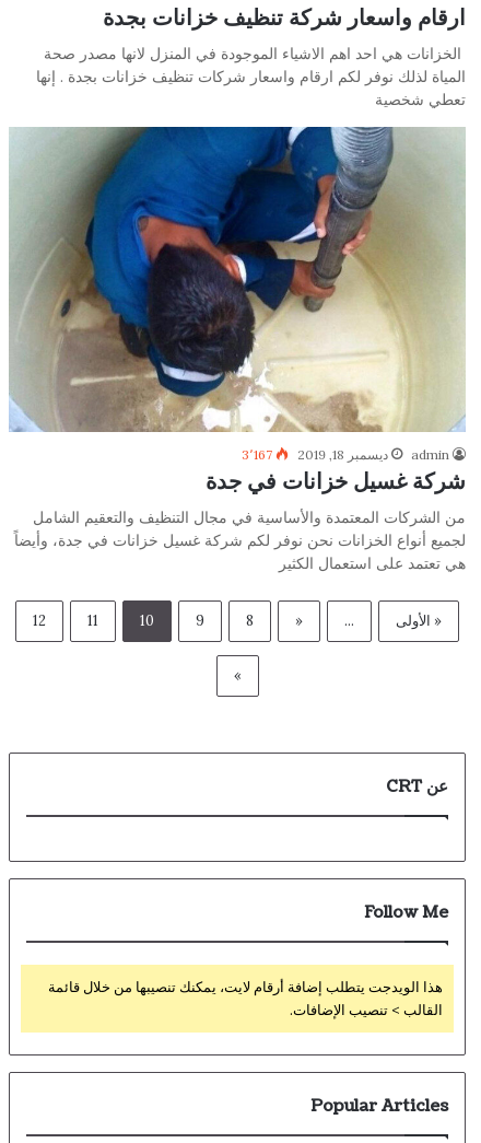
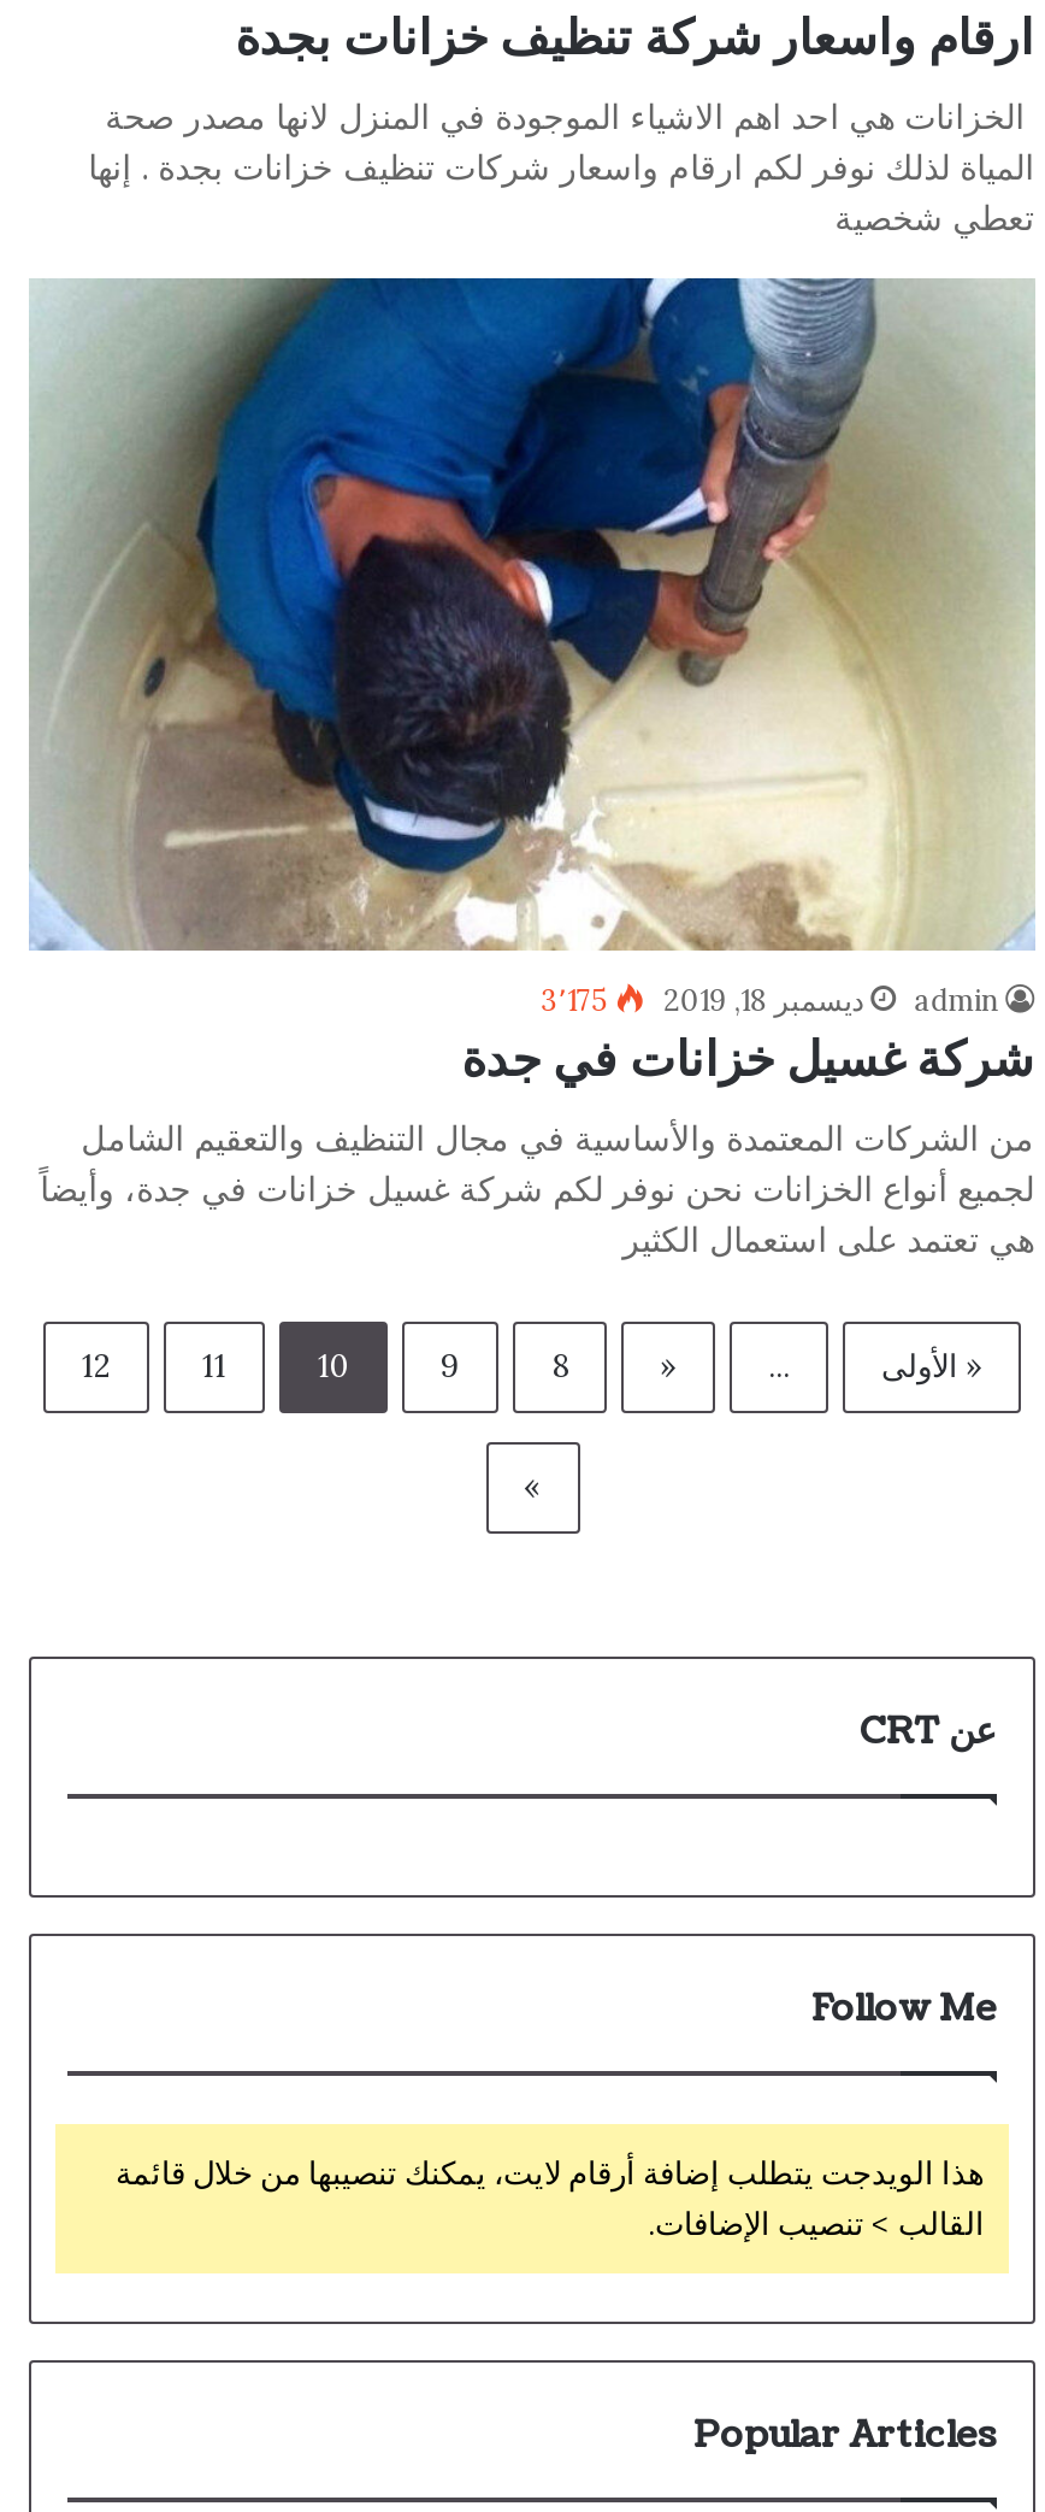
[241,446,272,462] 3٬167 -> [541,982,608,1018] 3٬175

